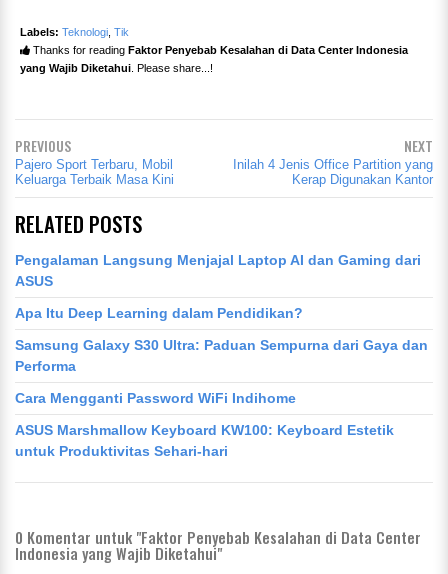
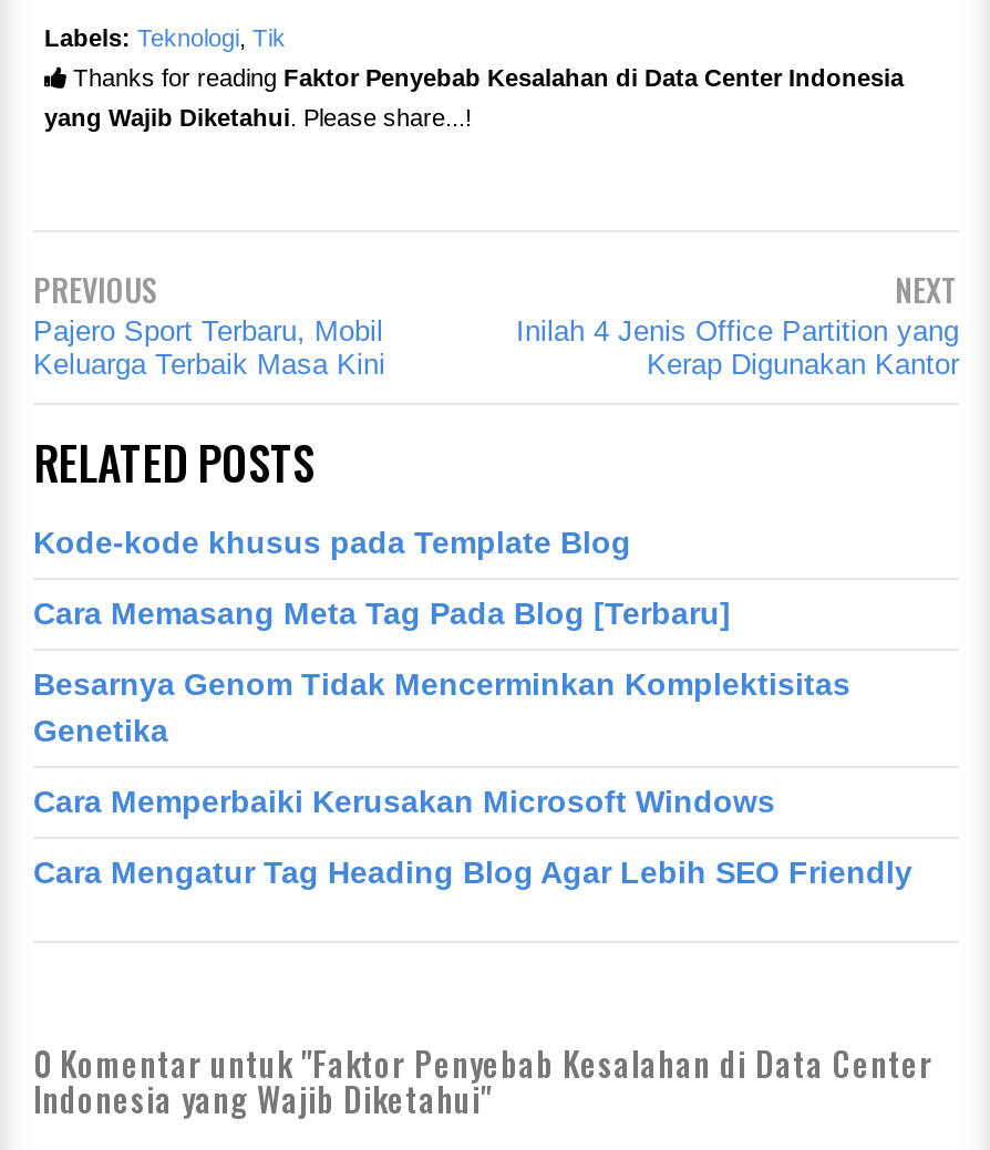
[15,252,421,289] Pengalaman Langsung Menjajal Laptop AI dan Gaming dari | ASUS -> [33,525,631,560] Kode-kode khusus pada Template Blog
[15,305,303,321] Apa Itu Deep Learning dalam Pendidikan? -> [33,595,731,631] Cara Memasang Meta Tag Pada Blog [Terbaru]
[15,337,428,374] Samsung Galaxy S30 Ultra: Paduan Sempurna dari Gaya dan | Performa -> [33,666,850,748] Besarnya Genom Tidak Mencerminkan Komplektisitas | Genetika
[15,390,296,406] Cara Mengganti Password WiFi Indihome -> [33,784,775,819] Cara Memperbaiki Kerusakan Microsoft Windows
[15,422,394,459] ASUS Marshmallow Keyboard KW100: Keyboard Estetik | untuk Produktivitas Sehari-hari -> [33,854,912,890] Cara Mengatur Tag Heading Blog Agar Lebih SEO Friendly

